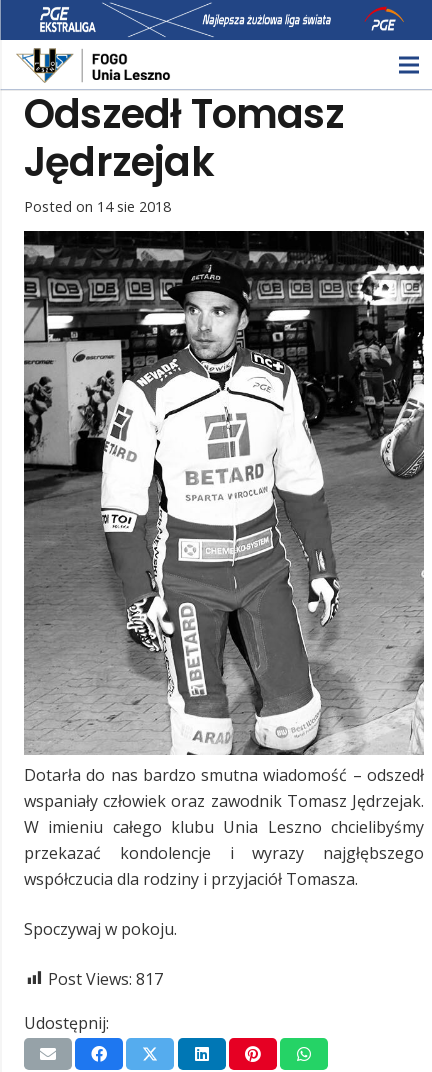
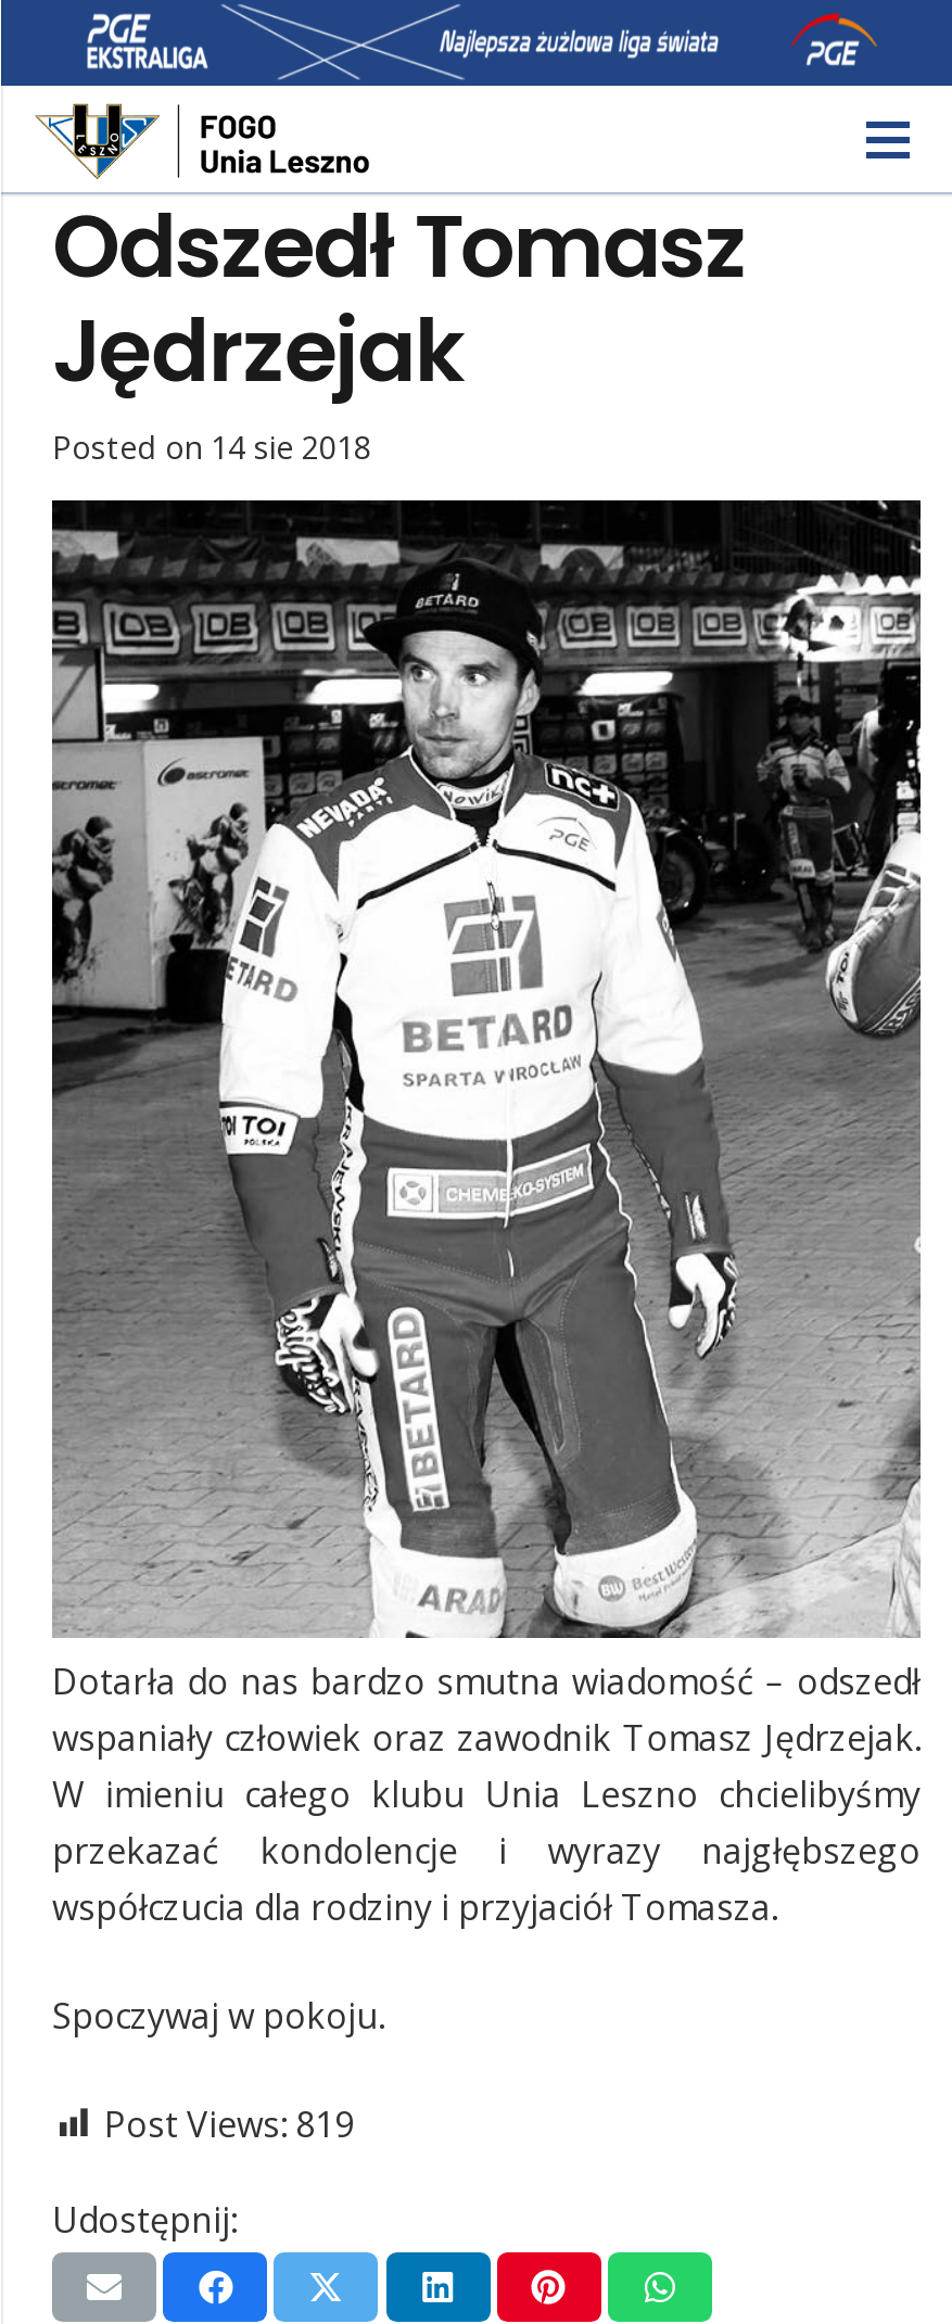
[48,968,163,990] Post Views: 817 -> [104,2100,354,2148] Post Views: 819

